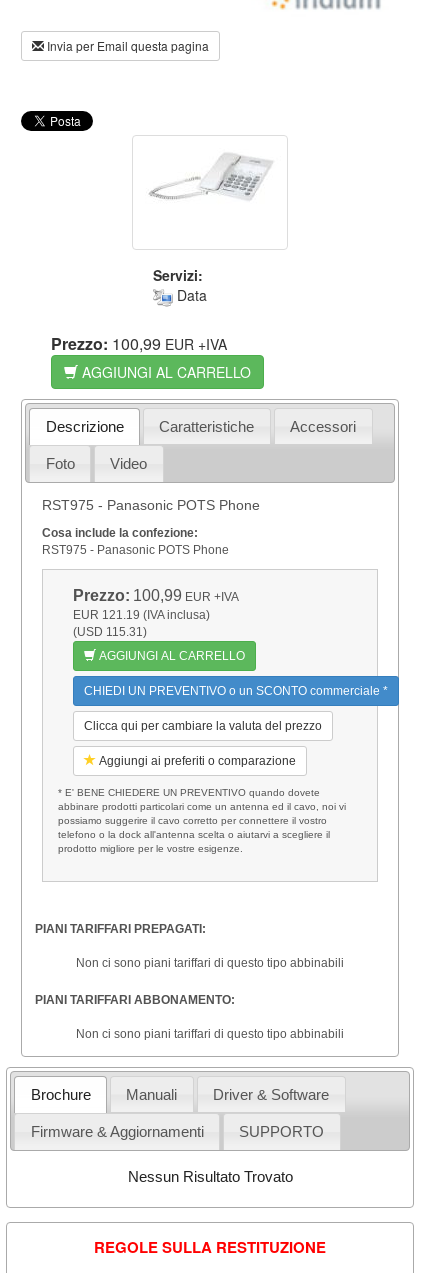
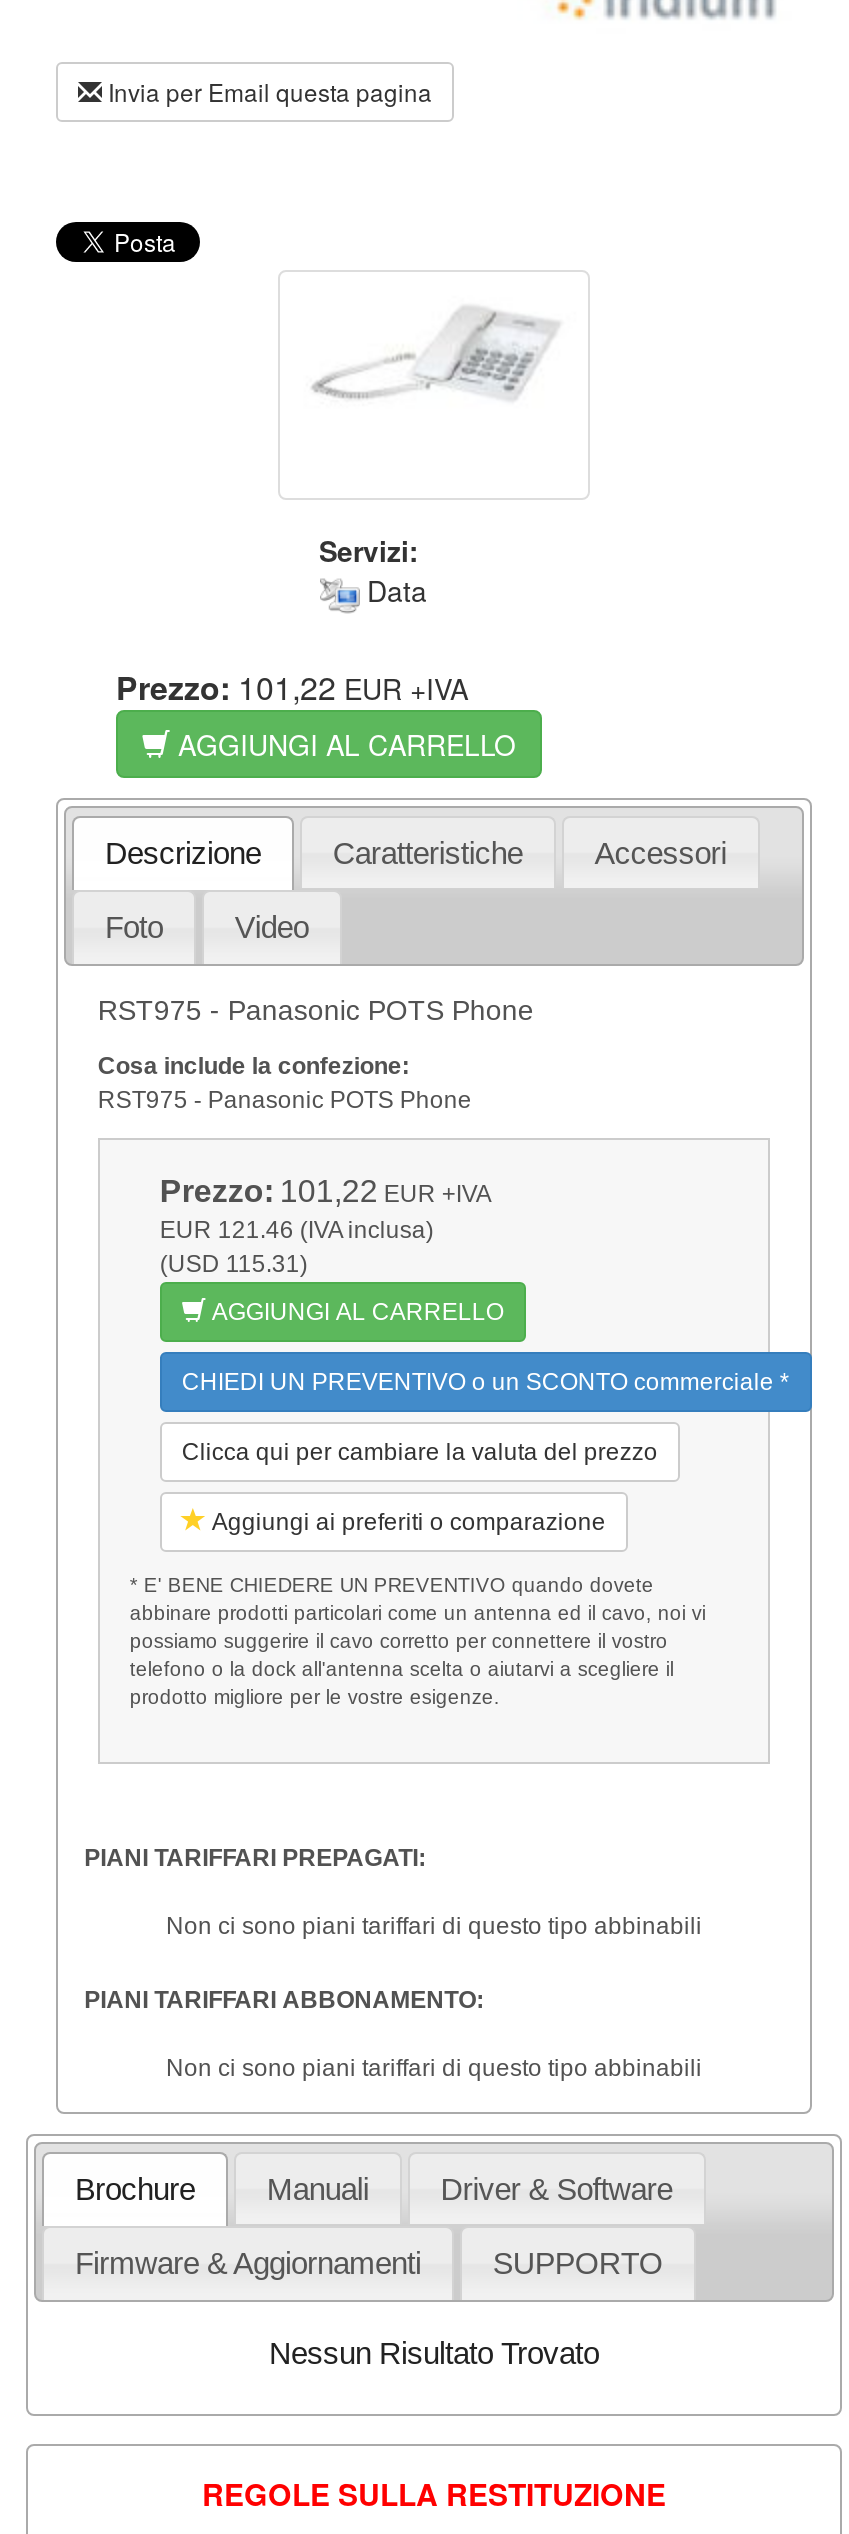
[51,332,227,355] Prezzo: 100,99 EUR +IVA -> [116,664,468,710] Prezzo: 101,22 EUR +IVA
[73,587,239,604] Prezzo: 100,99 EUR +IVA -> [160,1173,492,1207] Prezzo: 101,22 EUR +IVA
[73,608,210,622] EUR 121.19 (IVA inclusa) -> [160,1215,434,1243] EUR 121.46 (IVA inclusa)

